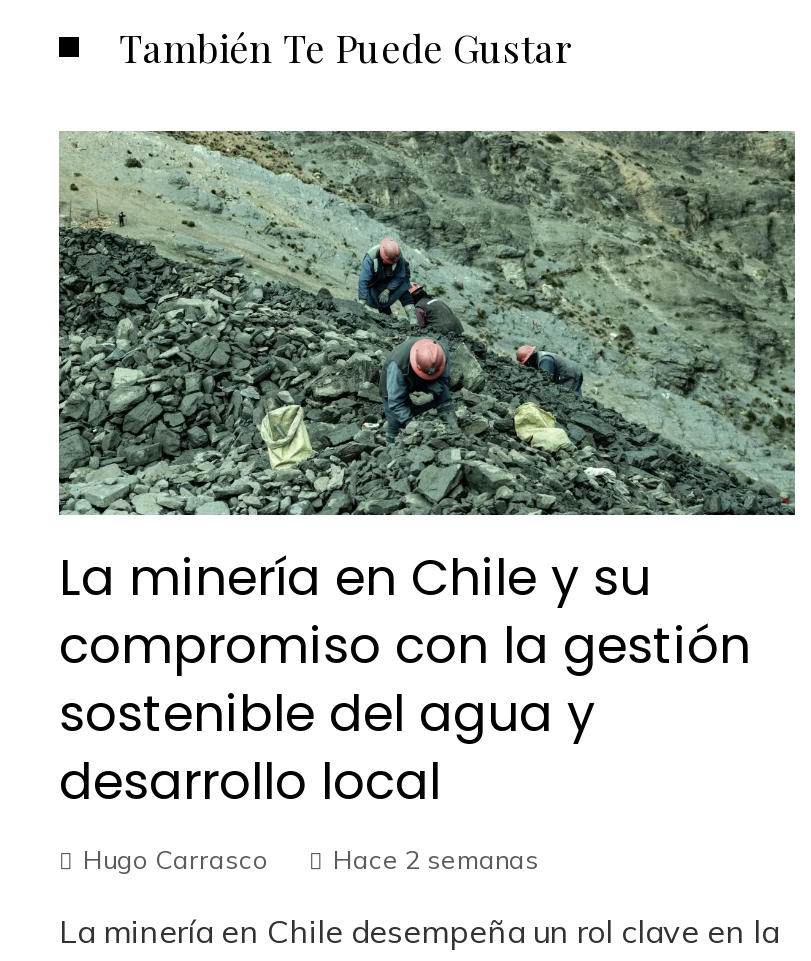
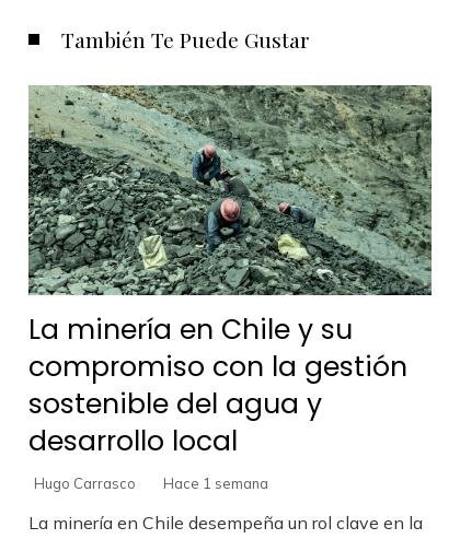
[83,844,539,876] Hugo Carrasco Hace 2 semanas -> [34,475,268,493] Hugo Carrasco Hace 1 semana

